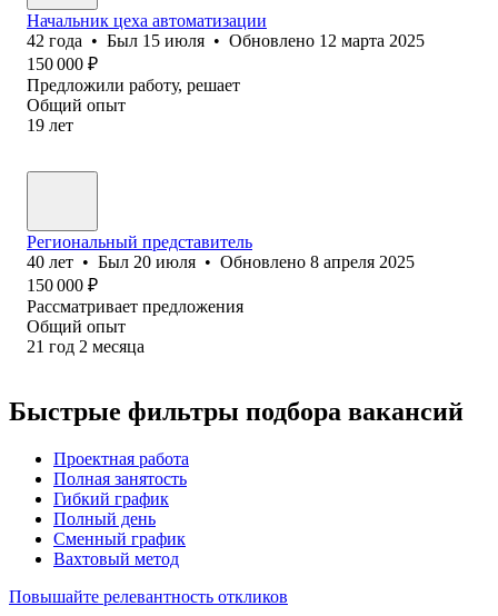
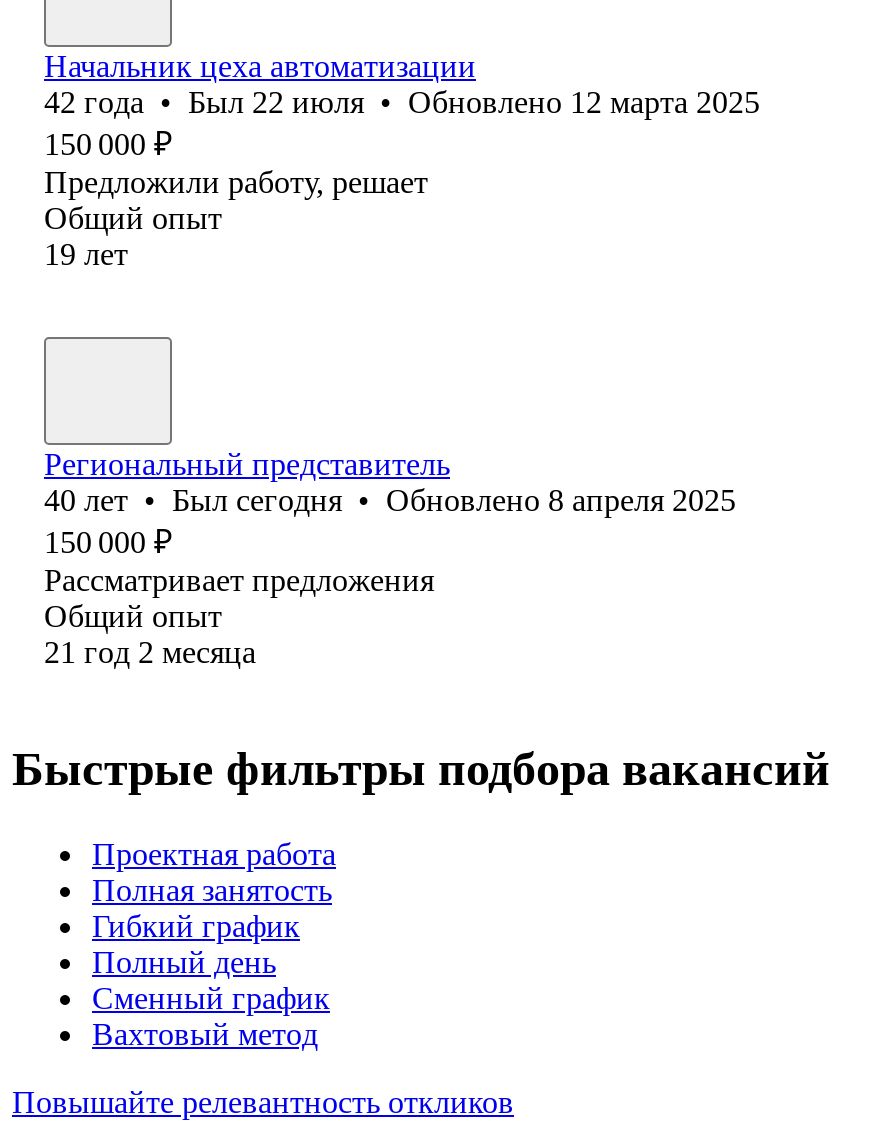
[27,31,425,50] 42 года • Был 15 июля • Обновлено 12 марта 2025 -> [44,85,760,119] 42 года • Был 22 июля • Обновлено 12 марта 2025
[27,252,415,271] 40 лет • Был 20 июля • Обновлено 8 апреля 2025 -> [44,483,736,517] 40 лет • Был сегодня • Обновлено 8 апреля 2025

